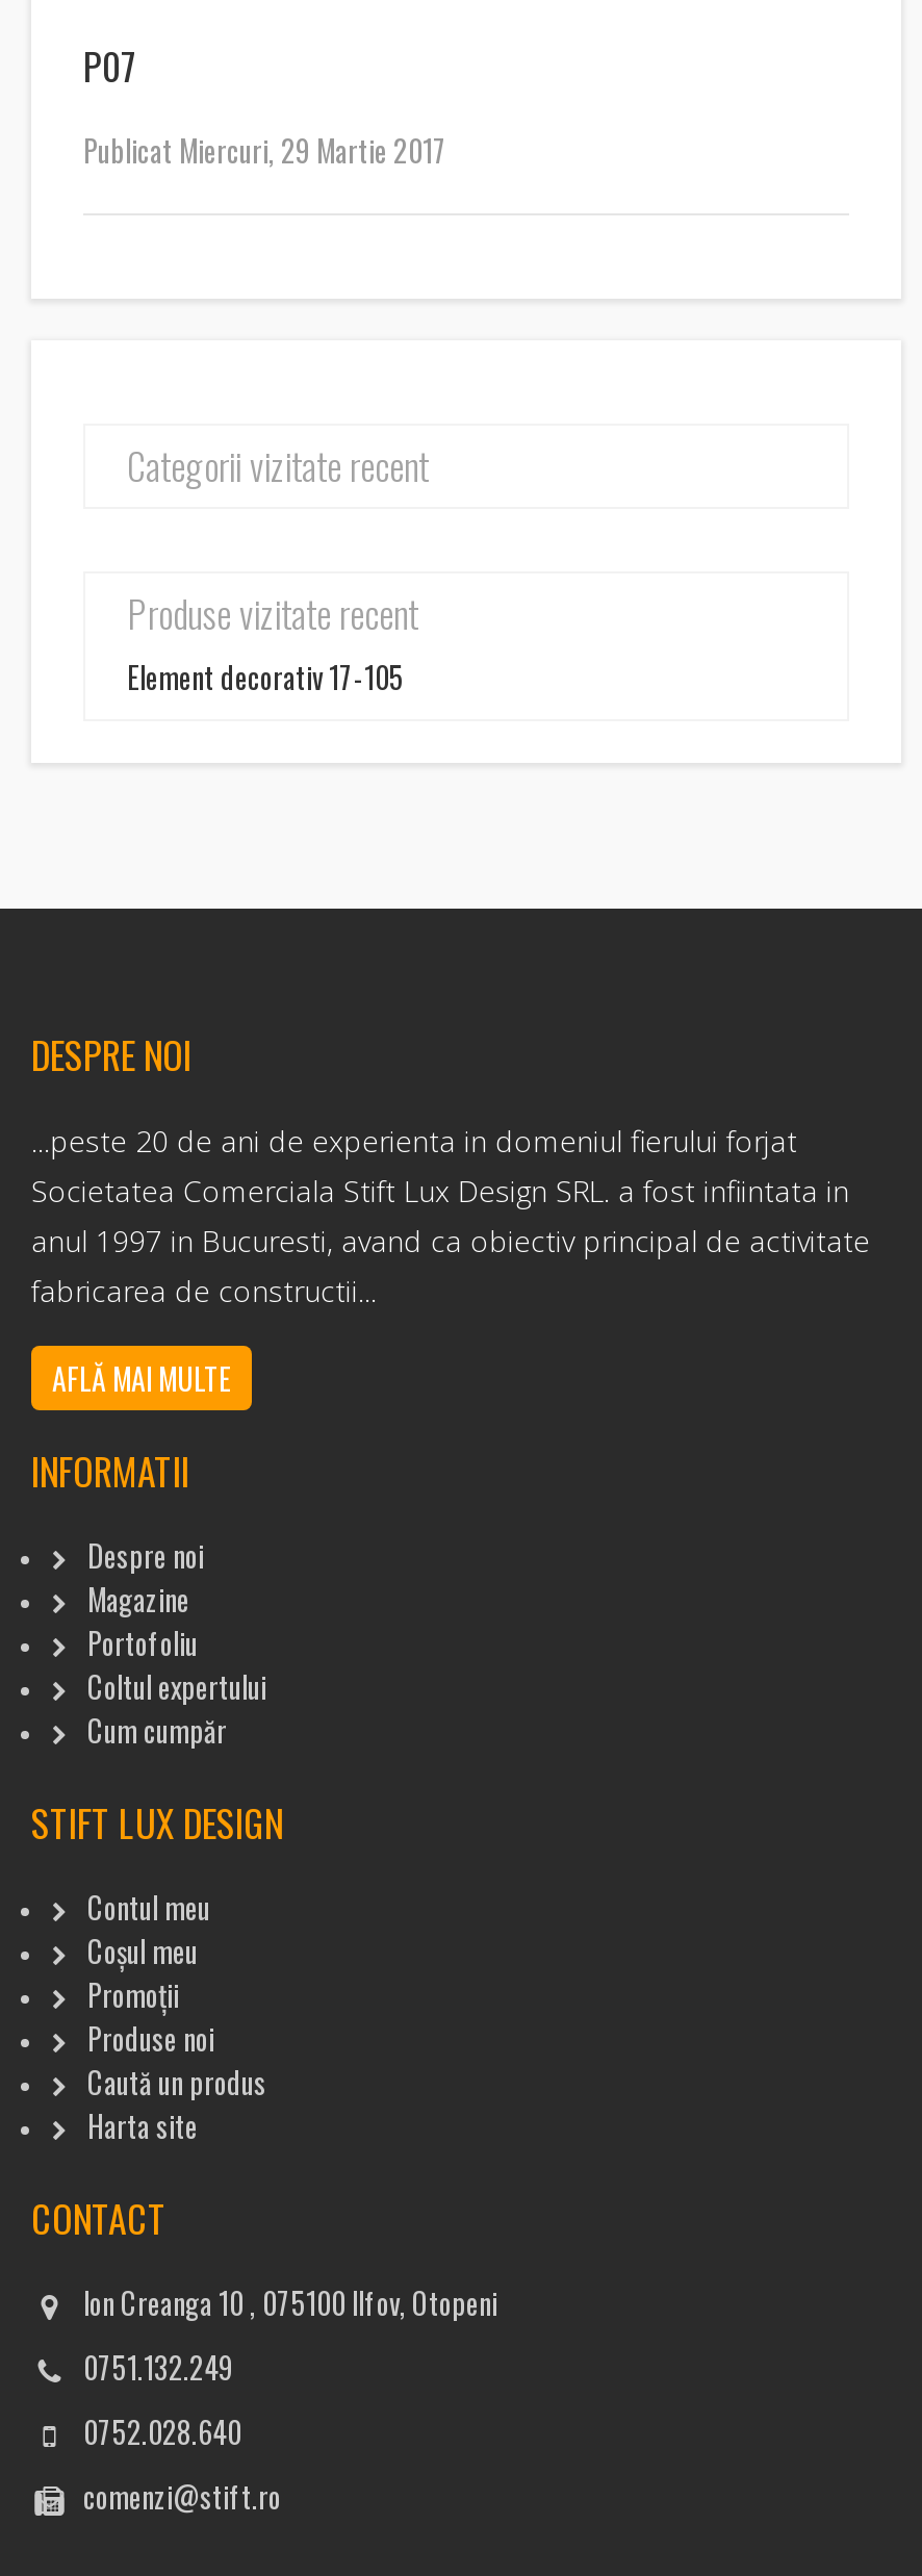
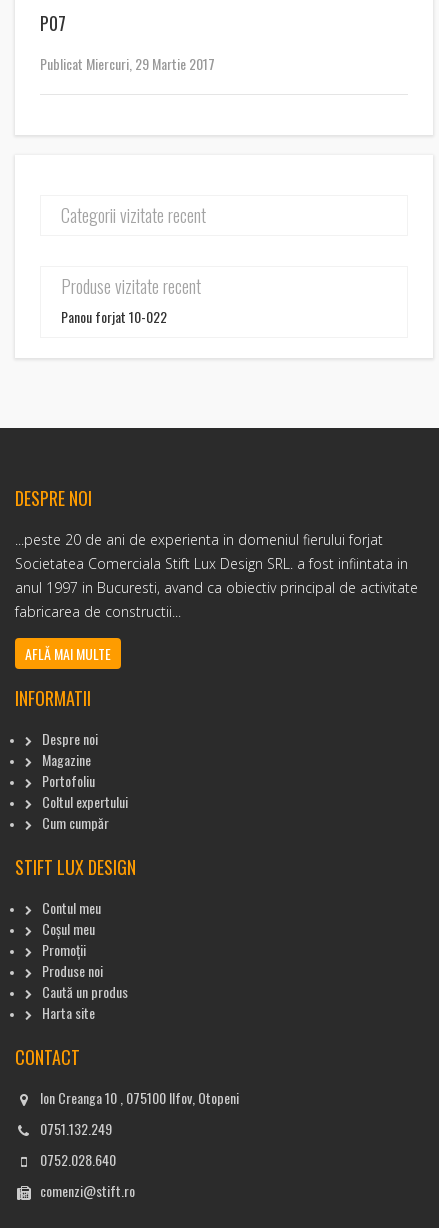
[127,655,404,698] Element decorativ 17-105 -> [61,306,167,327] Panou forjat 10-022

